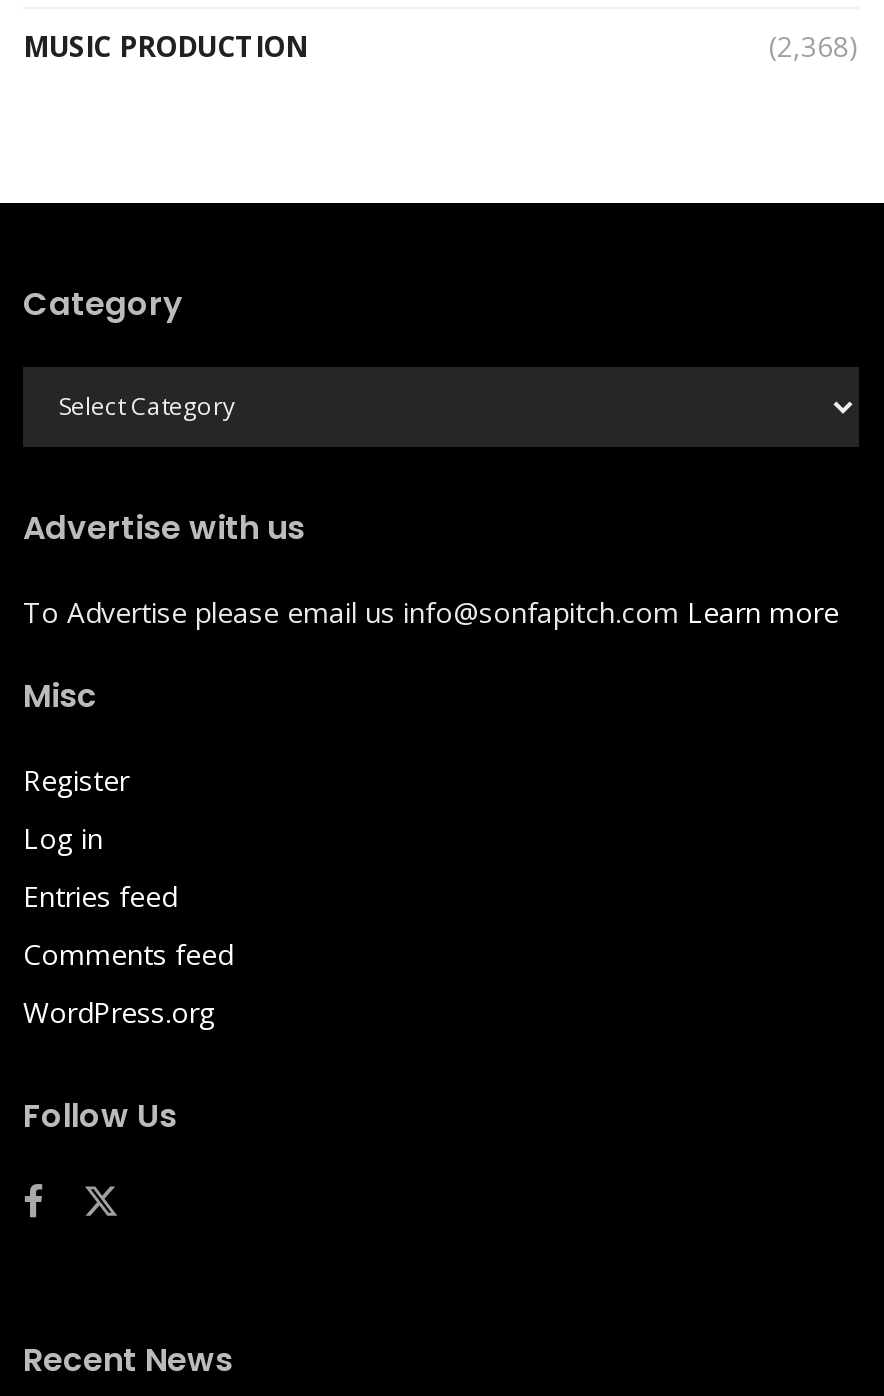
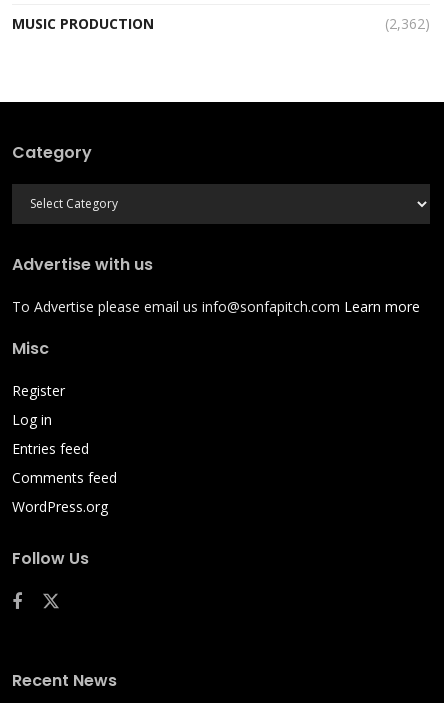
[769,26,859,64] (2,368) -> [385,14,430,33] (2,362)

